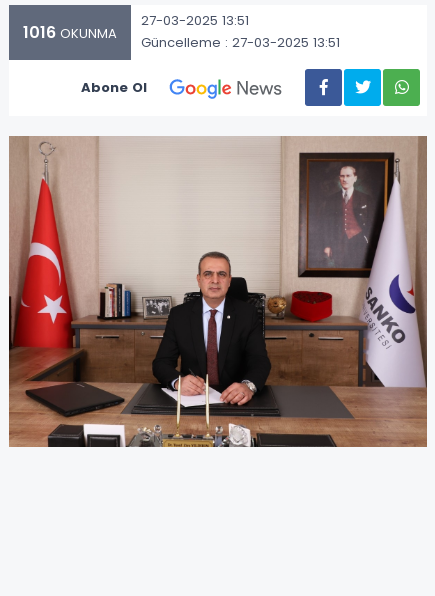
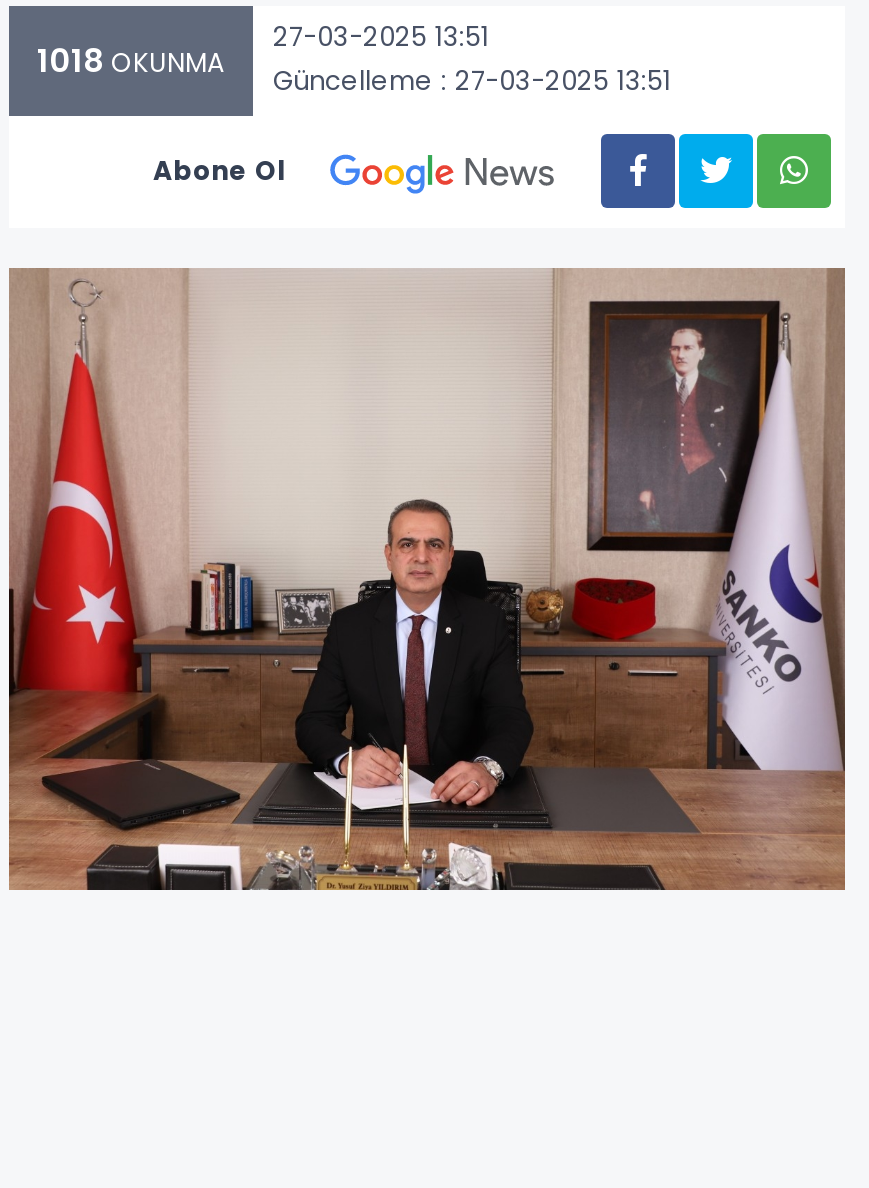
[23,11,340,52] 1016 OKUNMA 27-03-2025 13:51 Güncelleme : 27-03-2025 13:51 -> [37,19,671,101] 1018 OKUNMA 27-03-2025 13:51 Güncelleme : 27-03-2025 13:51

